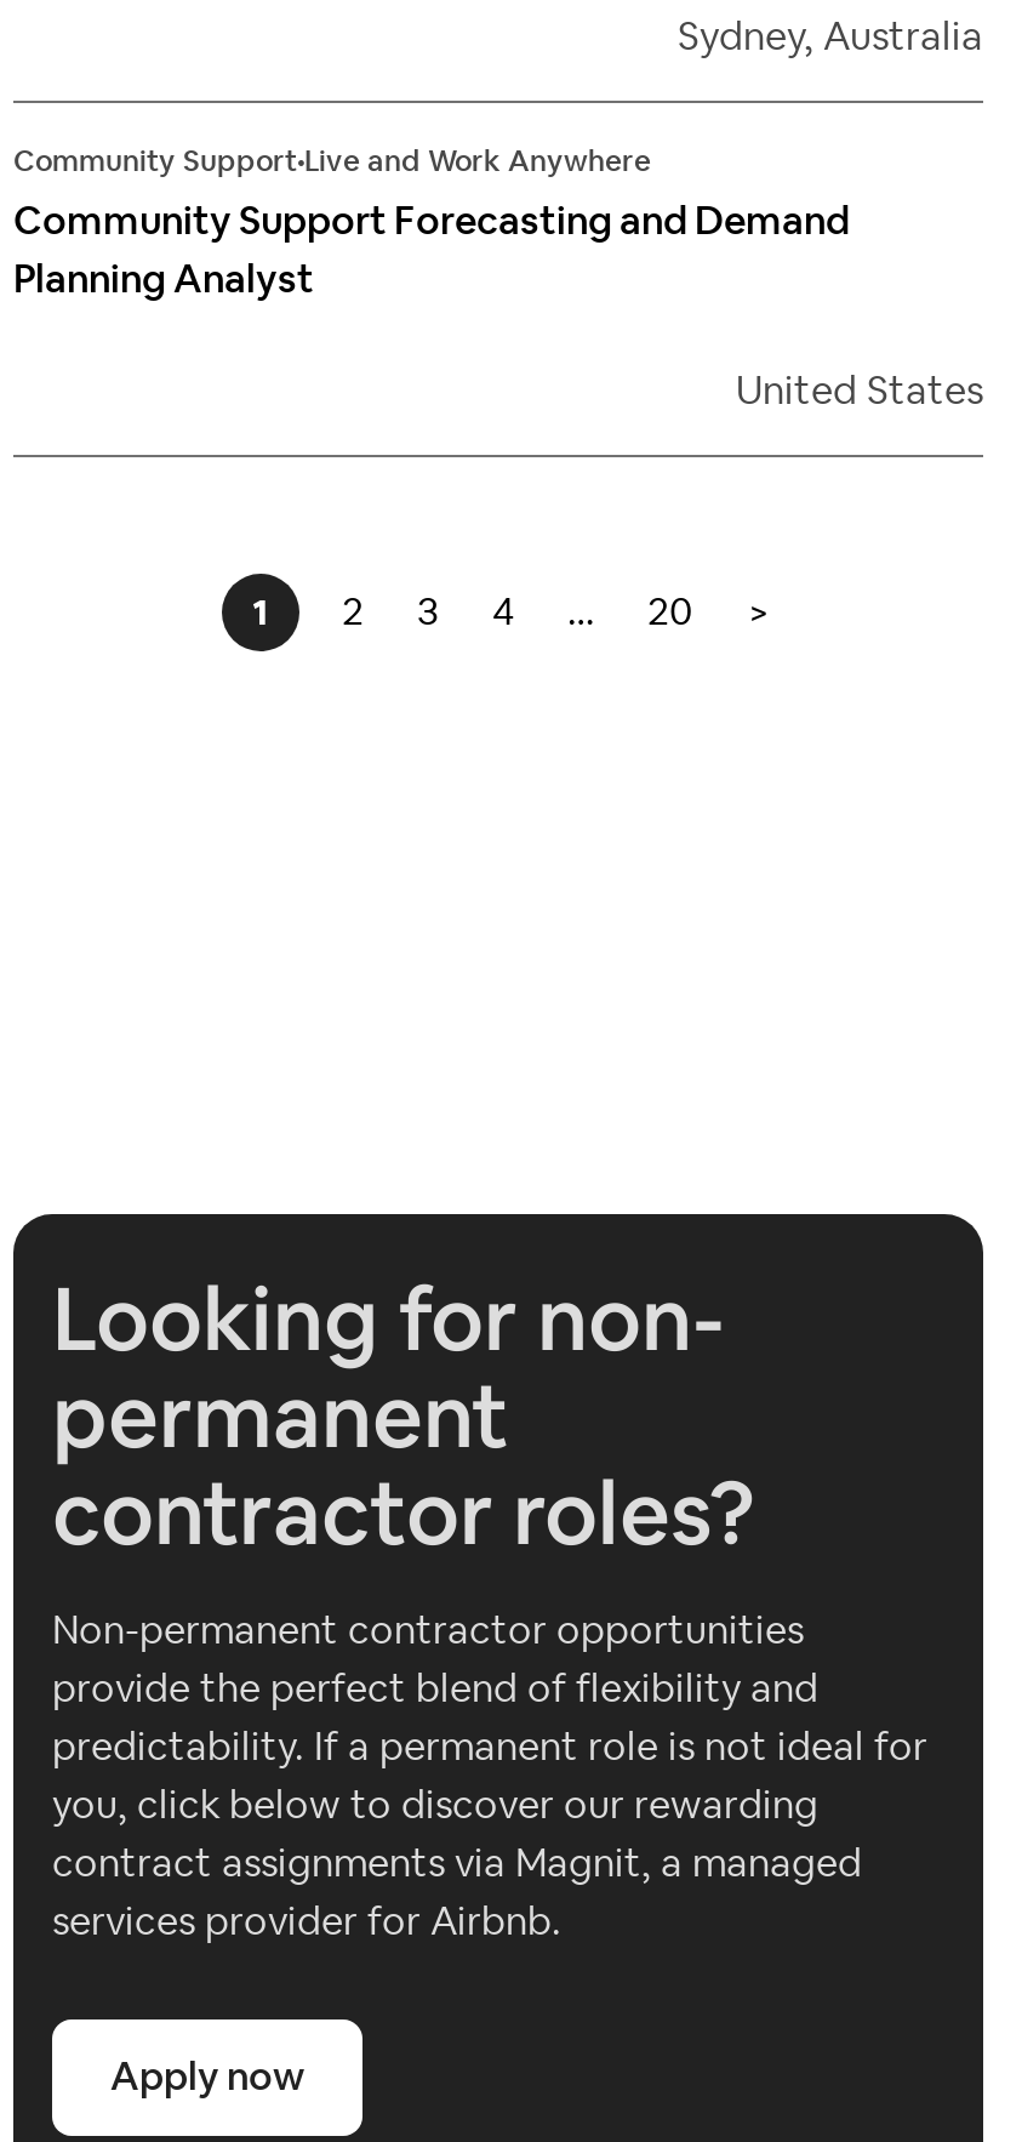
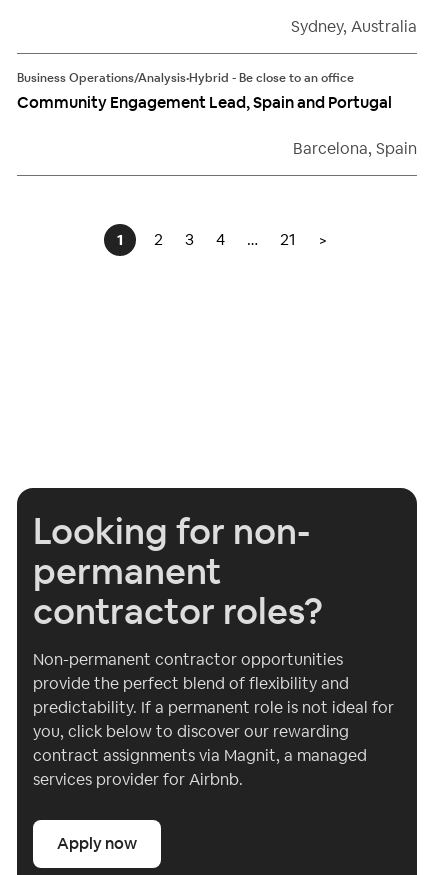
[13,142,850,304] Community Support•Live and Work Anywhere | Community Support Forecasting and Demand | Planning Analyst -> [17,70,392,113] Business Operations/Analysis•Hybrid - Be close to an office | Community Engagement Lead, Spain and Portugal
[736,365,983,416] United States -> [293,138,417,159] Barcelona, Spain
[647,586,693,637] 20 -> [280,229,296,250] 21

